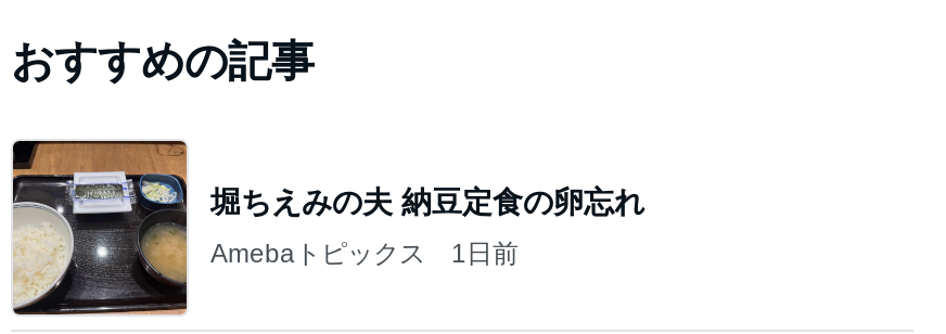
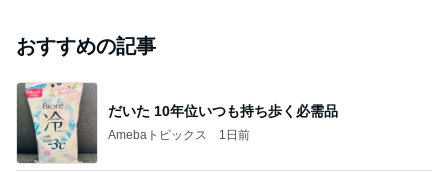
[13,139,644,314] [image] | 堀ちえみの夫 納豆定食の卵忘れ -> [16,82,338,164] [image] | だいた 10年位いつも持ち歩く必需品

